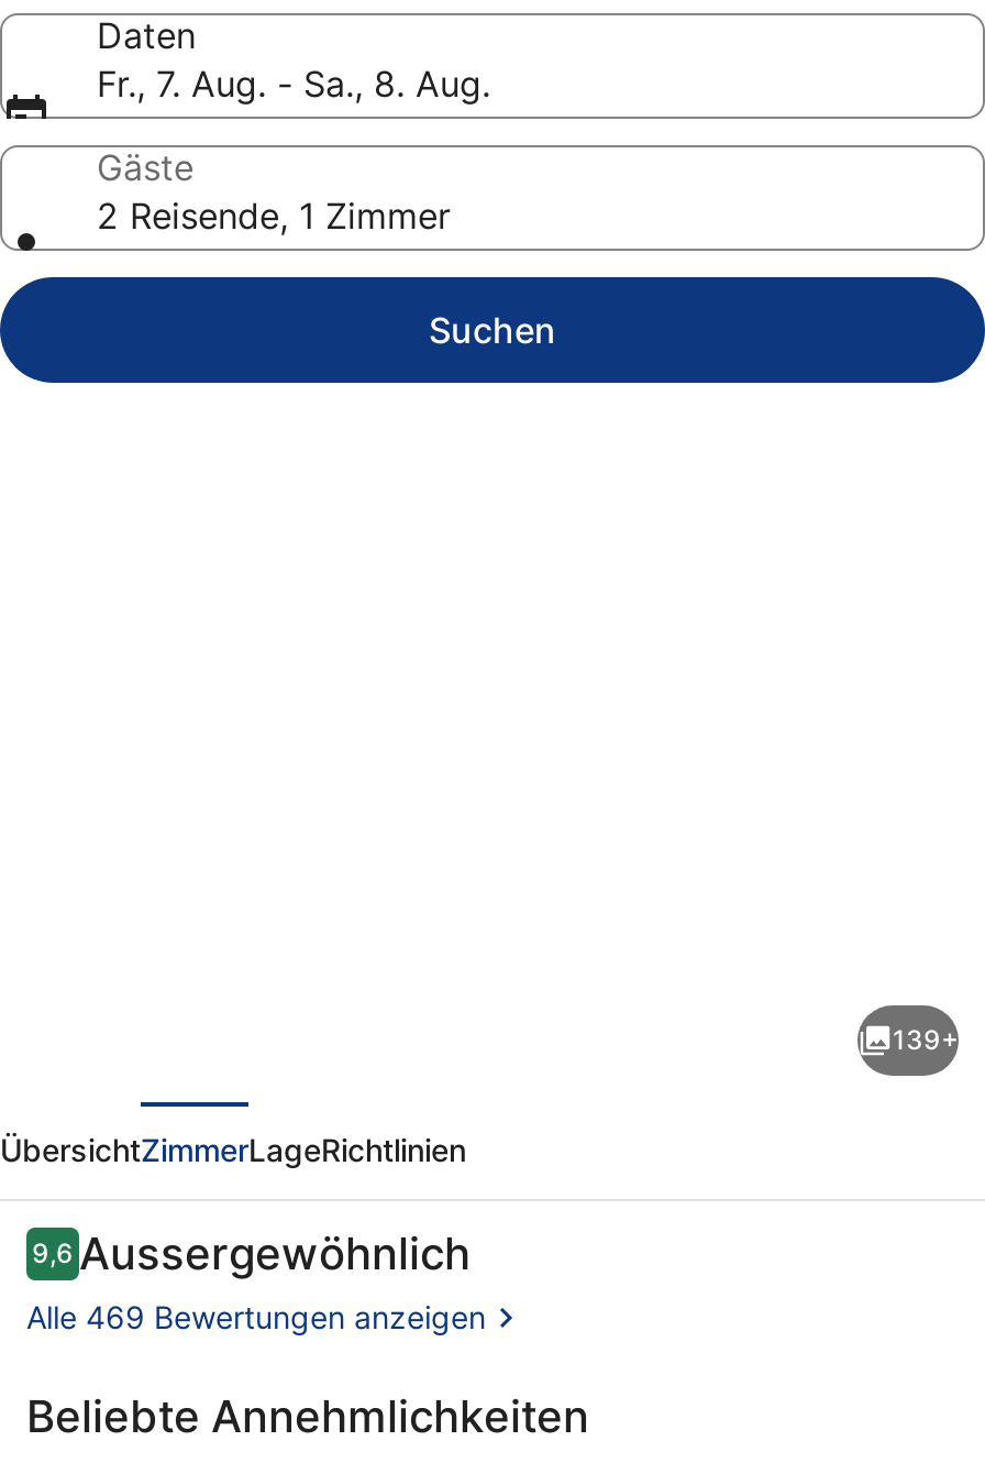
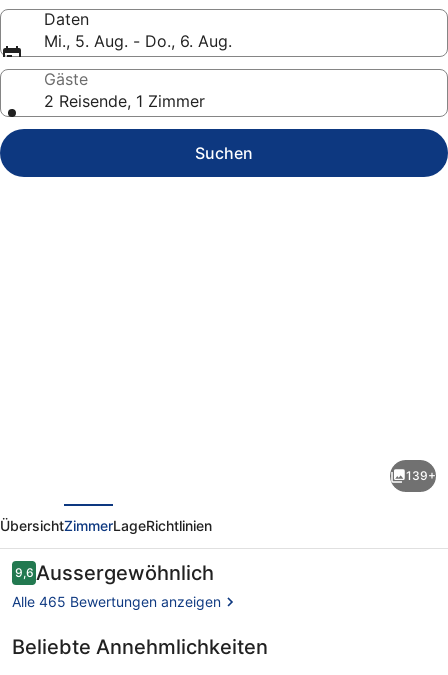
[97,62,490,106] Fr., 7. Aug. - Sa., 8. Aug. -> [44,31,232,51] Mi., 5. Aug. - Do., 6. Aug.
[26,1297,486,1335] Alle 469 Bewertungen anzeigen -> [12,593,221,610] Alle 465 Bewertungen anzeigen

